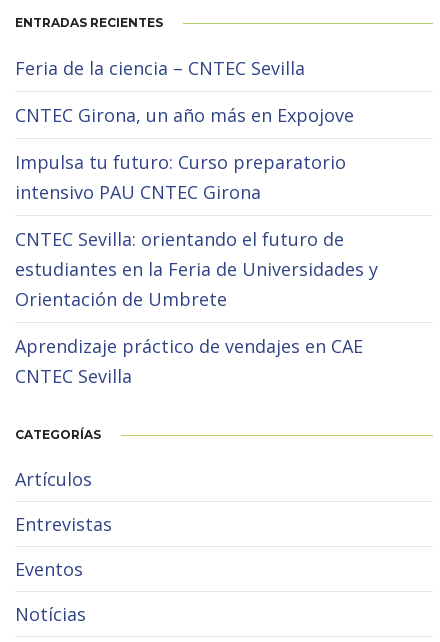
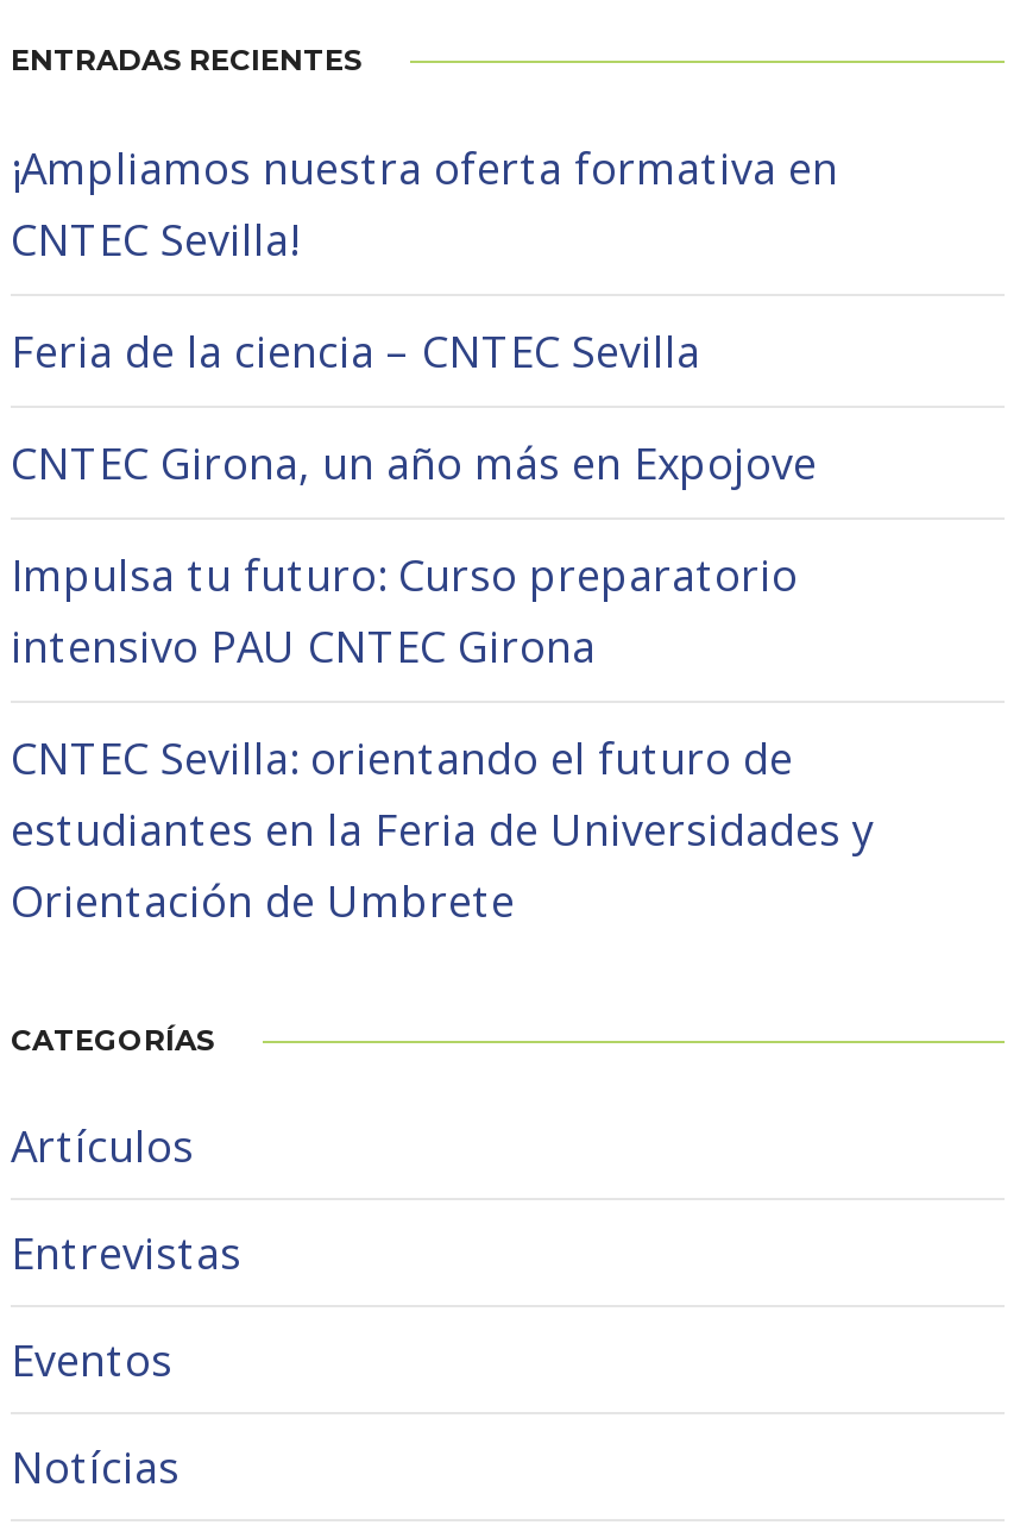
none -> [11,140,838,269] ¡Ampliamos nuestra oferta formativa en | CNTEC Sevilla!
moved [15,56,378,311] -> [11,324,874,930]: Feria de la ciencia – CNTEC Sevilla | CNTEC Girona, un año más en Expojove | Impulsa tu futuro: Curso preparatorio | intensivo PAU CNTEC Girona | CNTEC Sevilla: orientando el futuro de | estudiantes en la Feria de Universidades y | Orientación de Umbrete
[15,334,363,388] Aprendizaje práctico de vendajes en CAE | CNTEC Sevilla -> none

